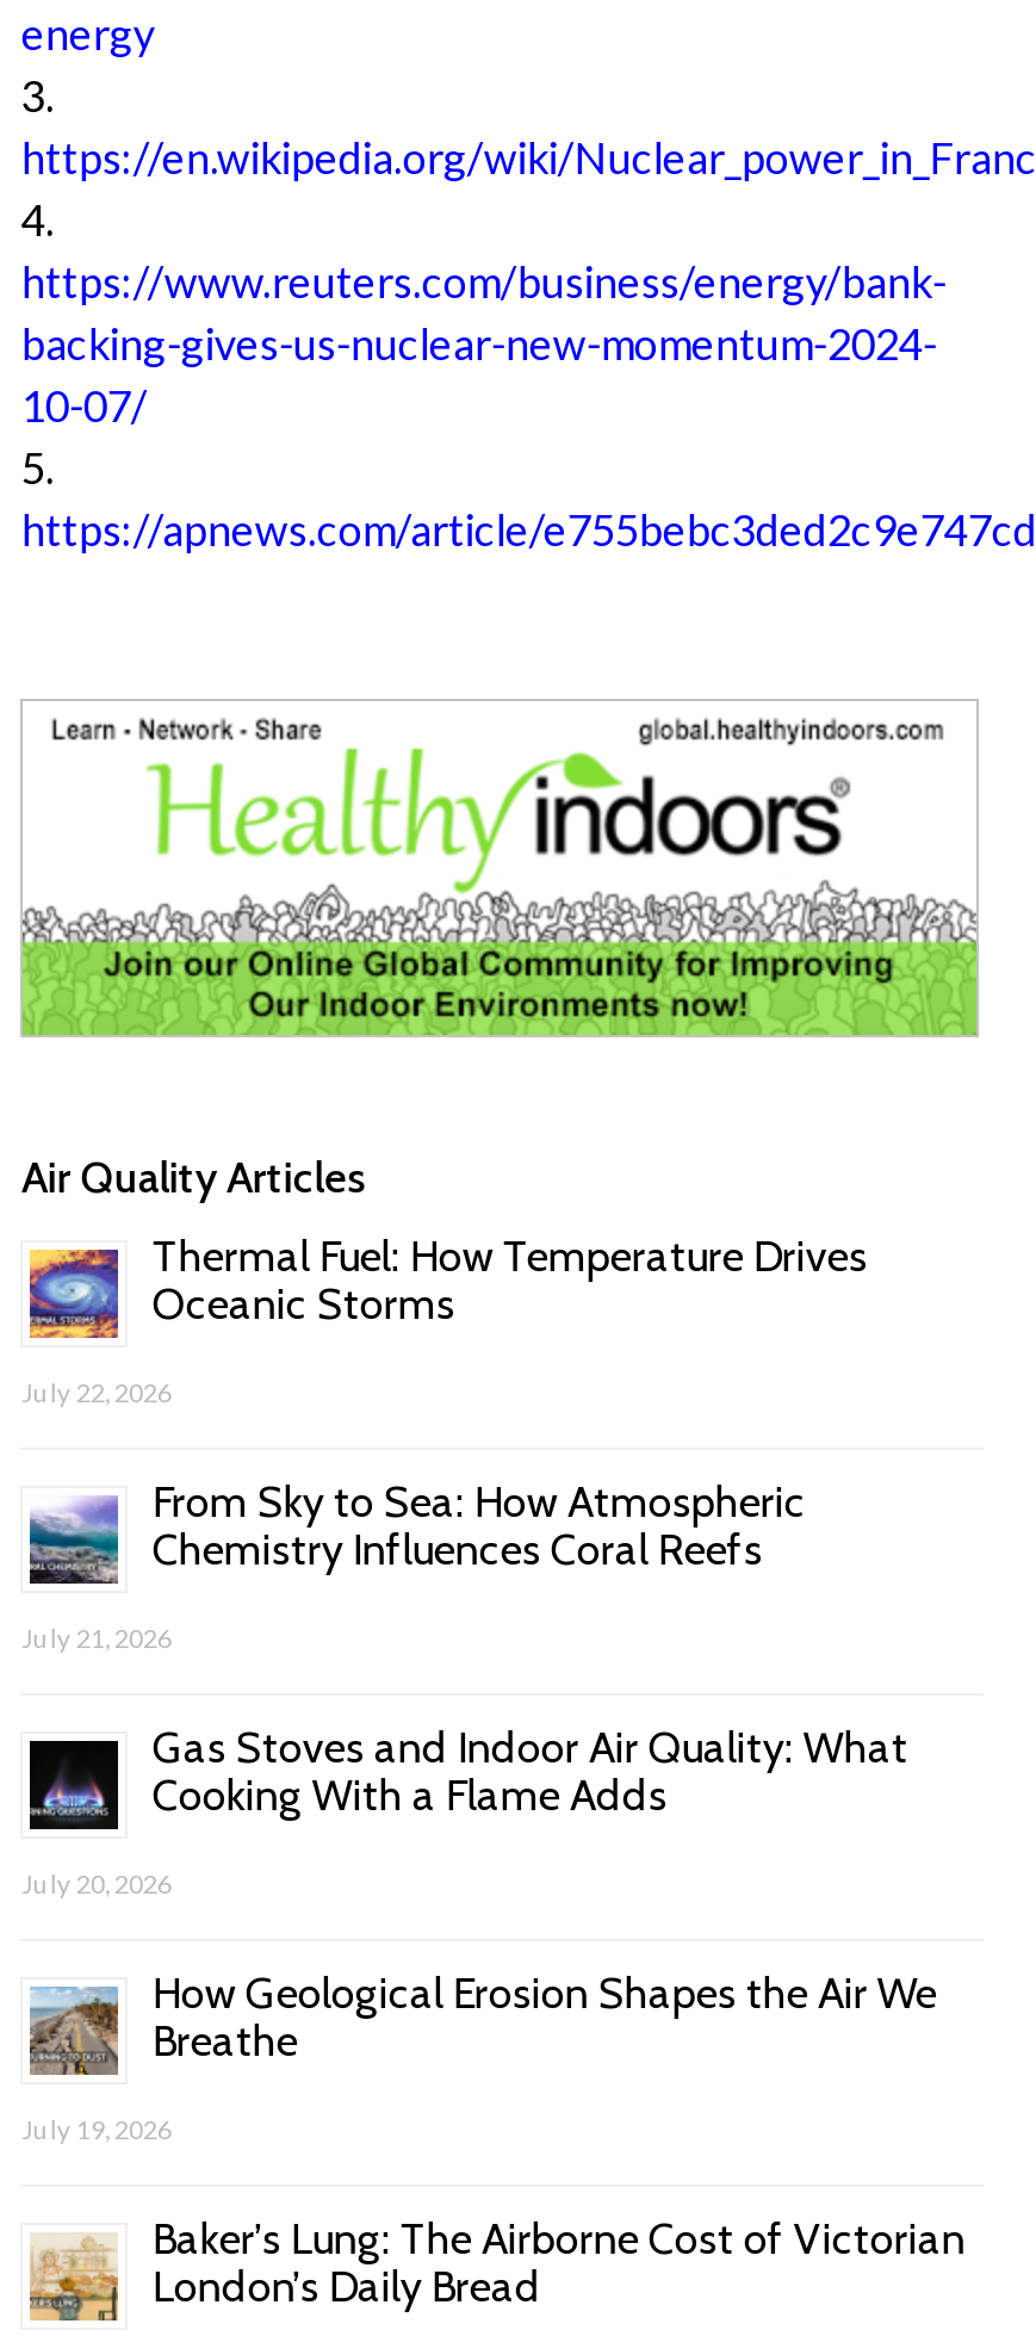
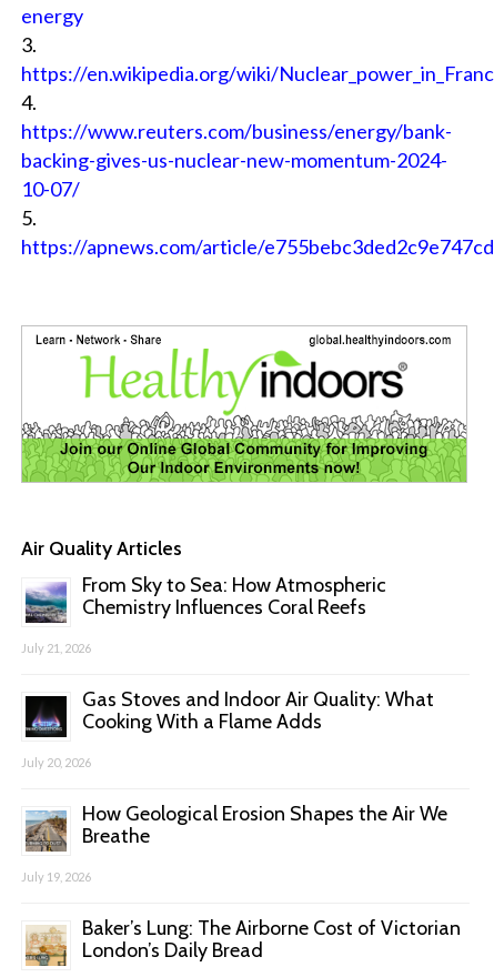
[21,1231,868,1407] [image] | Thermal Fuel: How Temperature Drives | Oceanic Storms | July 22, 2026 -> none

